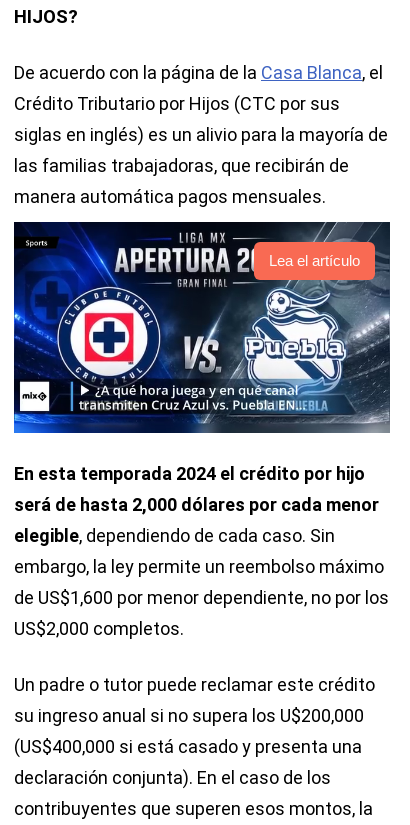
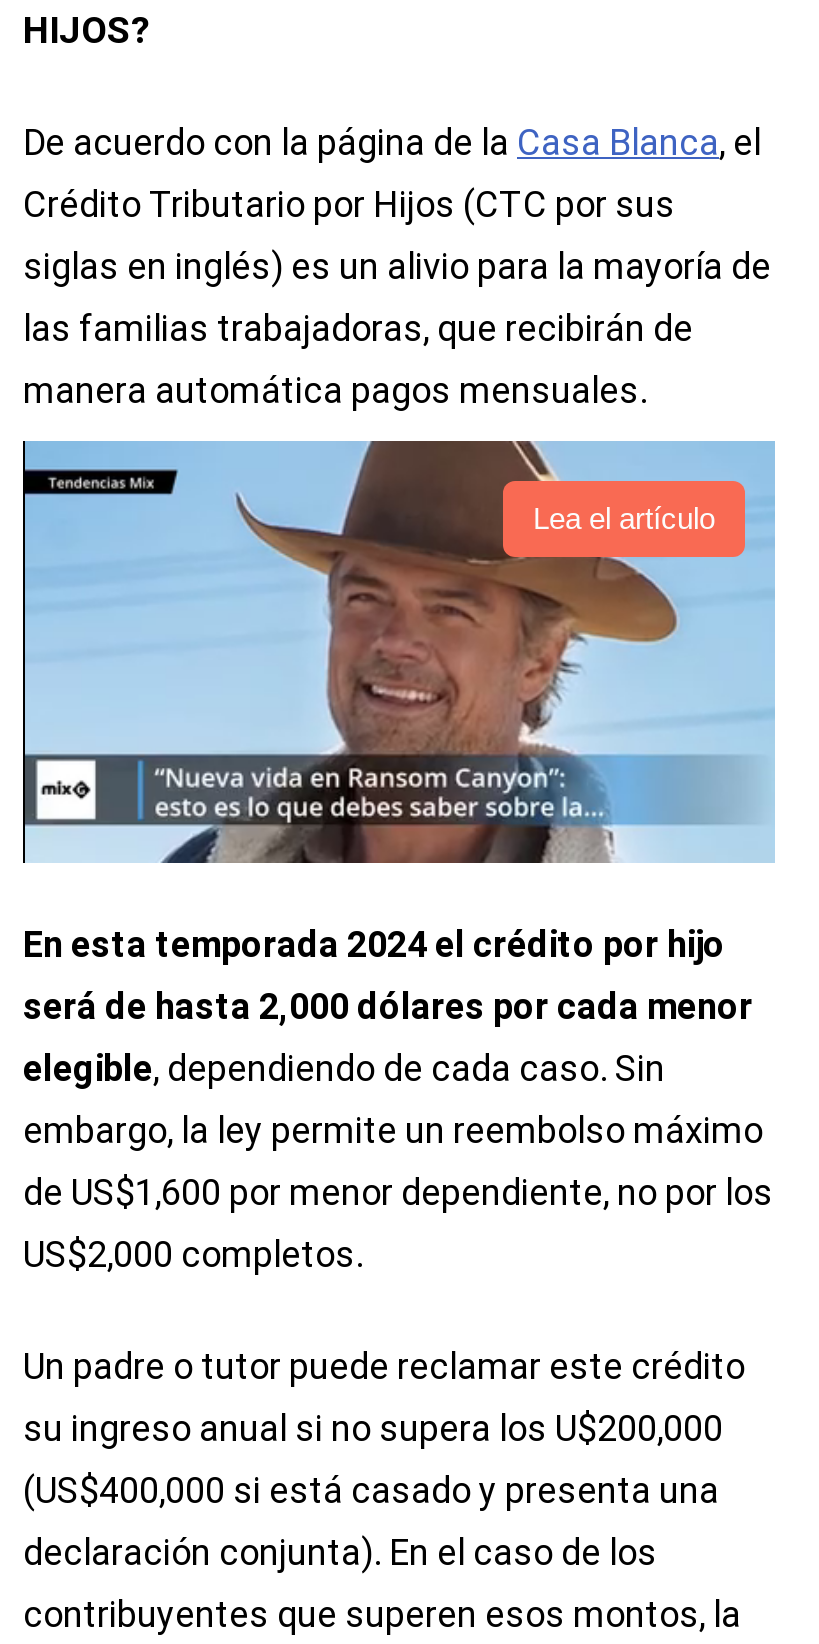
[13,221,391,434] [image] -> [21,439,775,865] [image]

